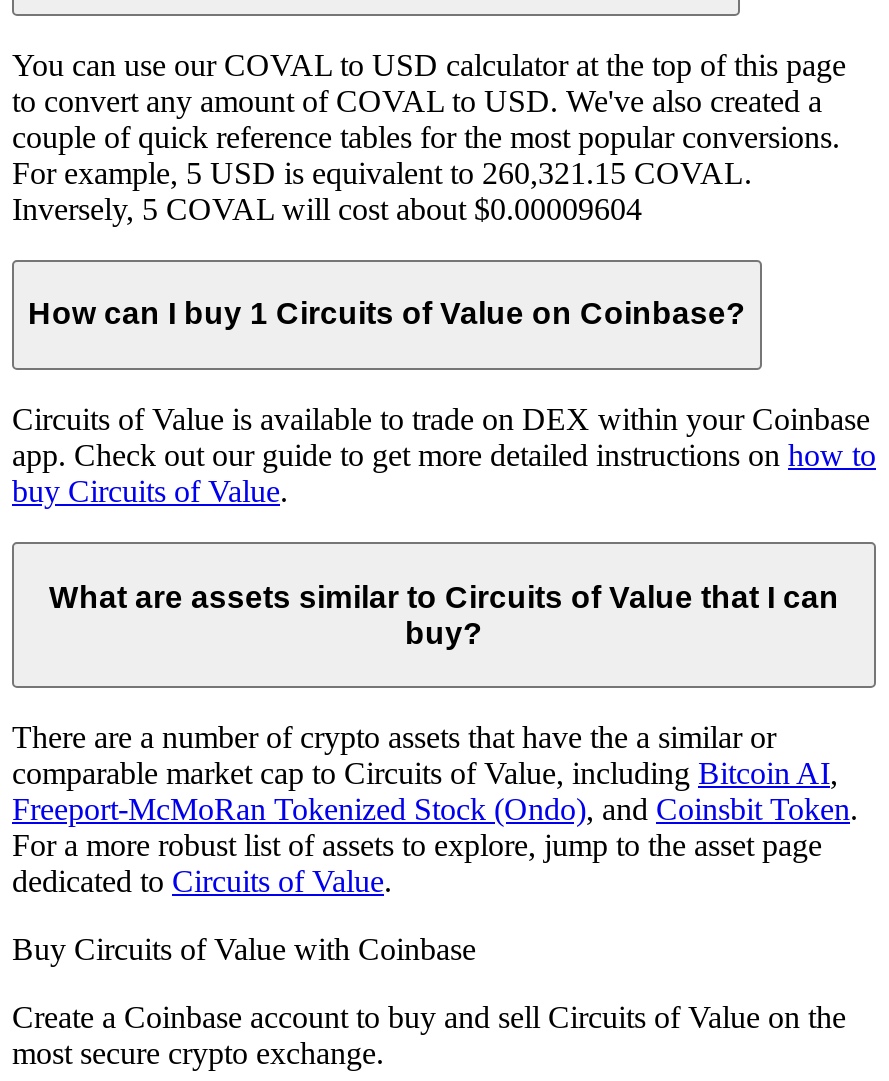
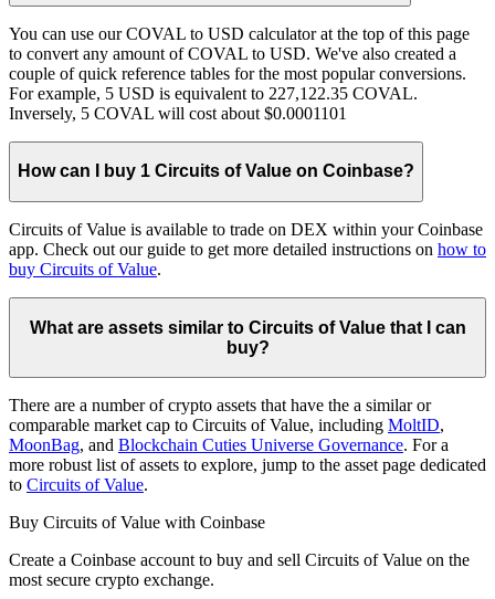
[12,156,752,190] For example, 5 USD is equivalent to 260,321.15 COVAL. -> [9,84,418,103] For example, 5 USD is equivalent to 227,122.35 COVAL.
[12,192,642,226] Inversely, 5 COVAL will cost about $0.00009604 -> [9,104,347,123] Inversely, 5 COVAL will cost about $0.0001101
[12,756,858,898] comparable market cap to Circuits of Value, including Bitcoin AI, | Freeport-McMoRan Tokenized Stock (Ondo), and Coinsbit Token. | For a more robust list of assets to explore, jump to the asset page | dedicated to Circuits of Value. -> [9,416,486,494] comparable market cap to Circuits of Value, including MoltID, | MoonBag, and Blockchain Cuties Universe Governance. For a | more robust list of assets to explore, jump to the asset page dedicated | to Circuits of Value.

